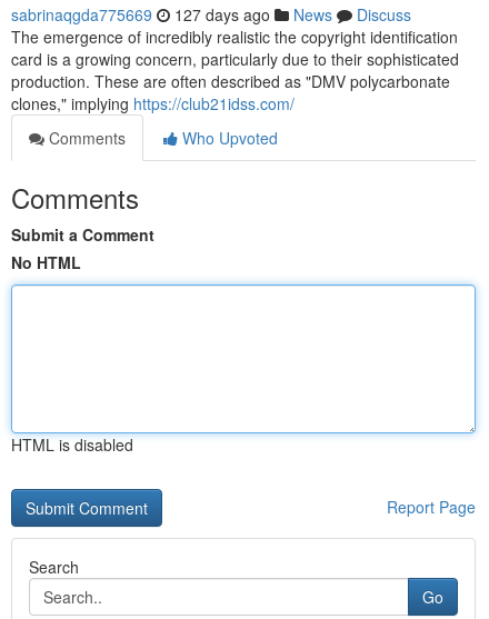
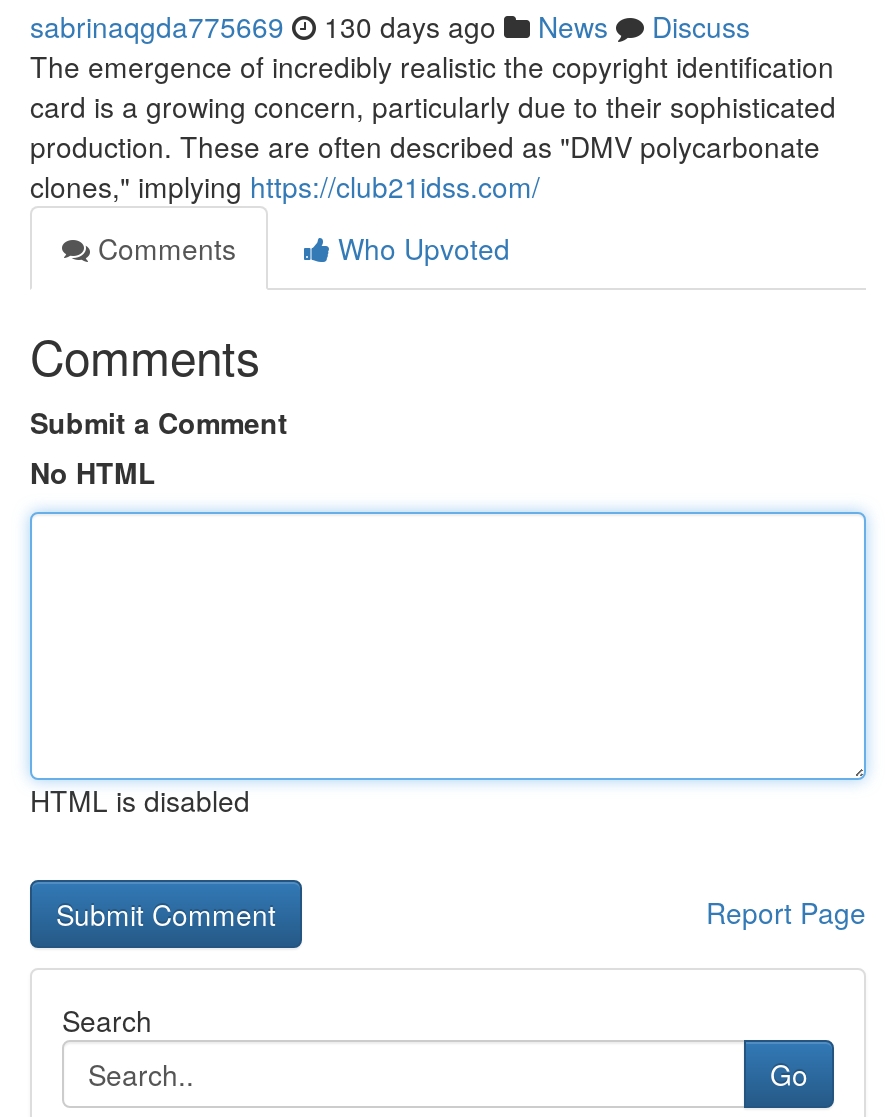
[11,3,411,26] sabrinaqgda775669 127 days ago News Discuss -> [30,6,750,46] sabrinaqgda775669 130 days ago News Discuss

